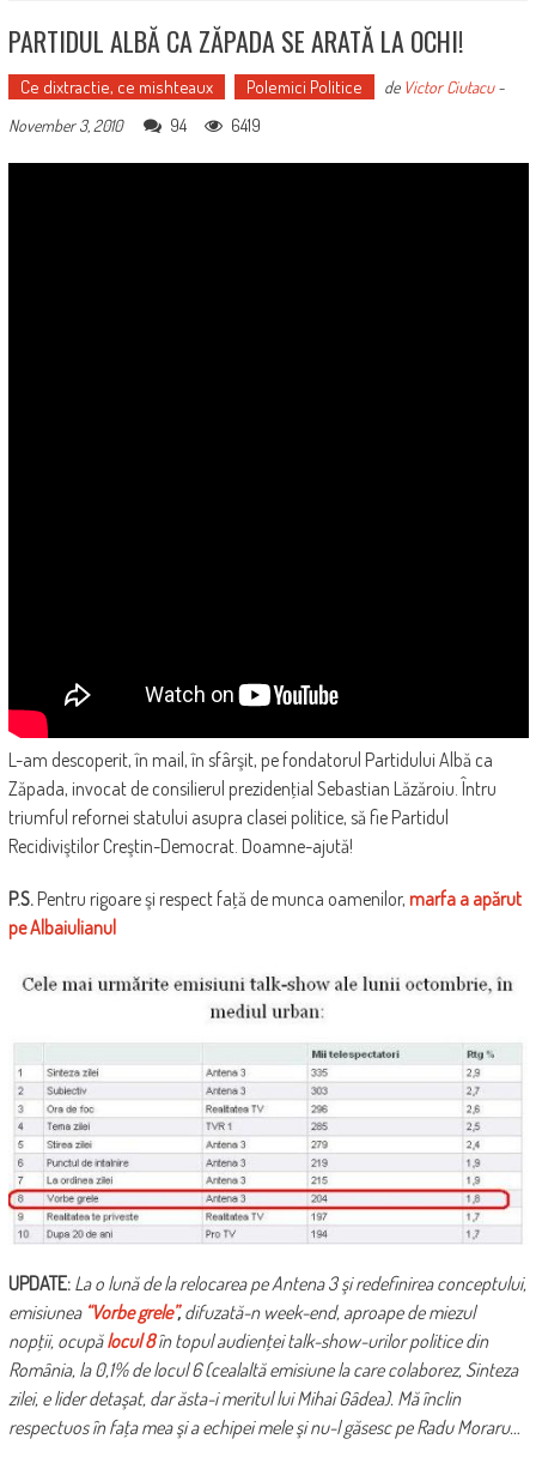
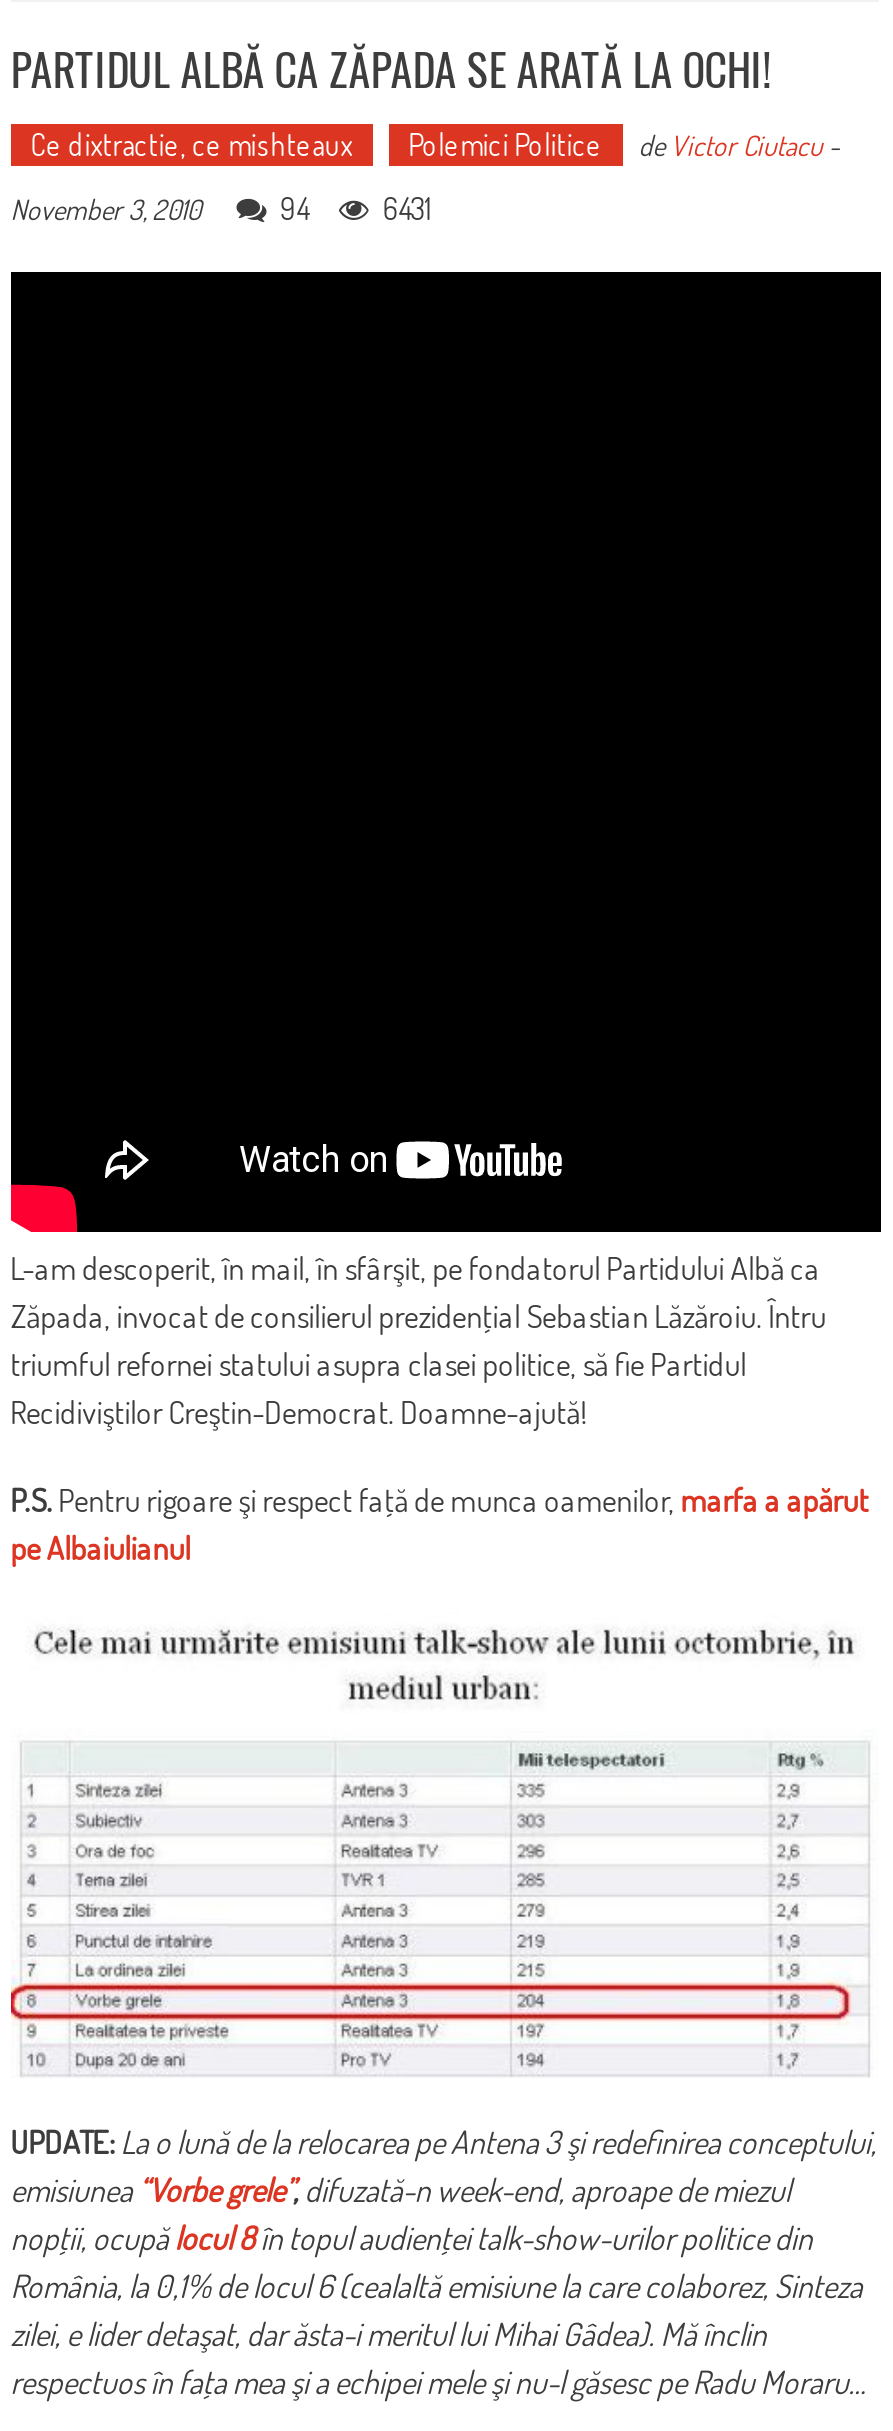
[170,114,260,137] 94 6419 -> [280,191,430,229] 94 6431

